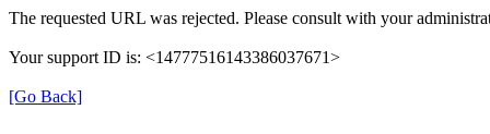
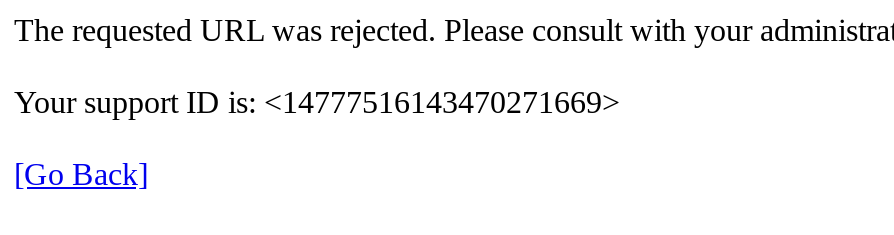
[9,48,340,66] Your support ID is: <14777516143386037671> -> [14,85,620,119] Your support ID is: <14777516143470271669>

